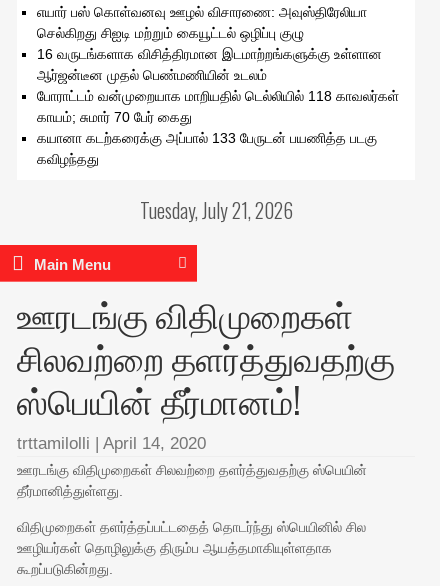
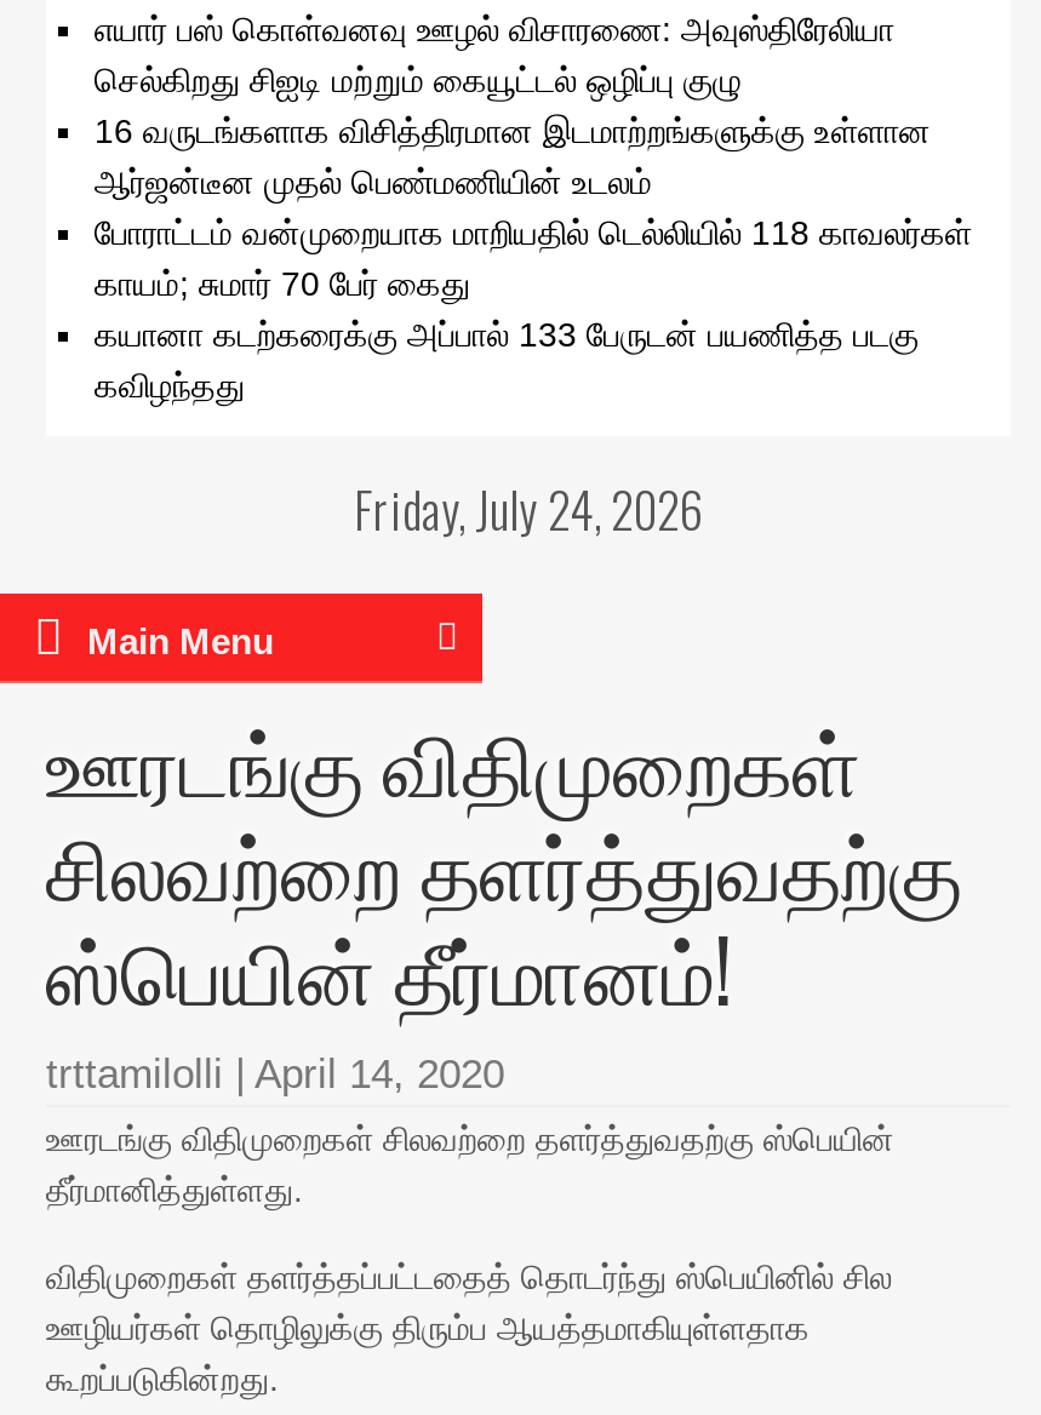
[139,195,292,225] Tuesday, July 21, 2026 -> [354,472,703,545] Friday, July 24, 2026

